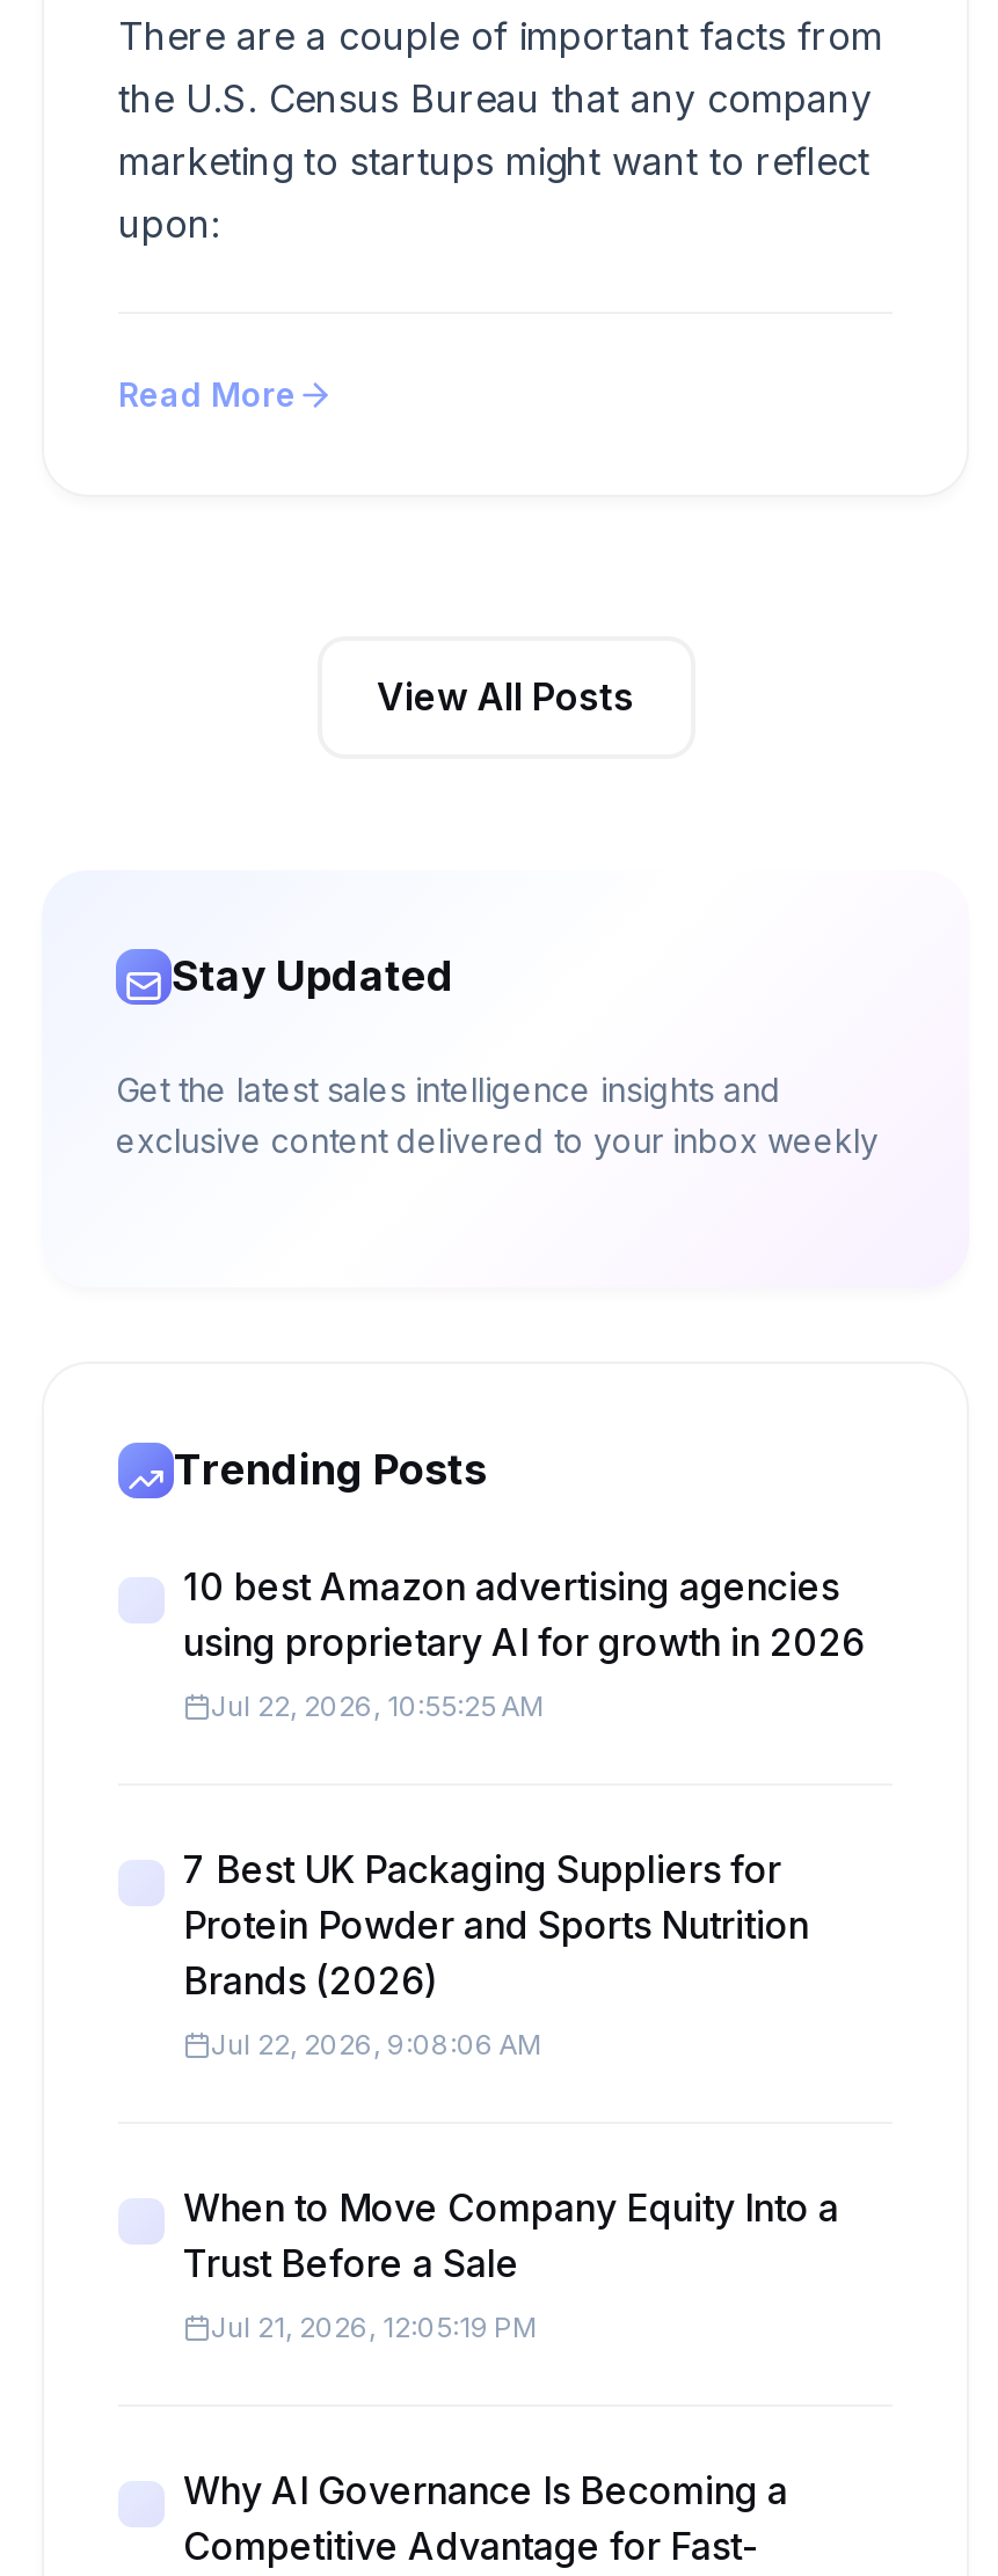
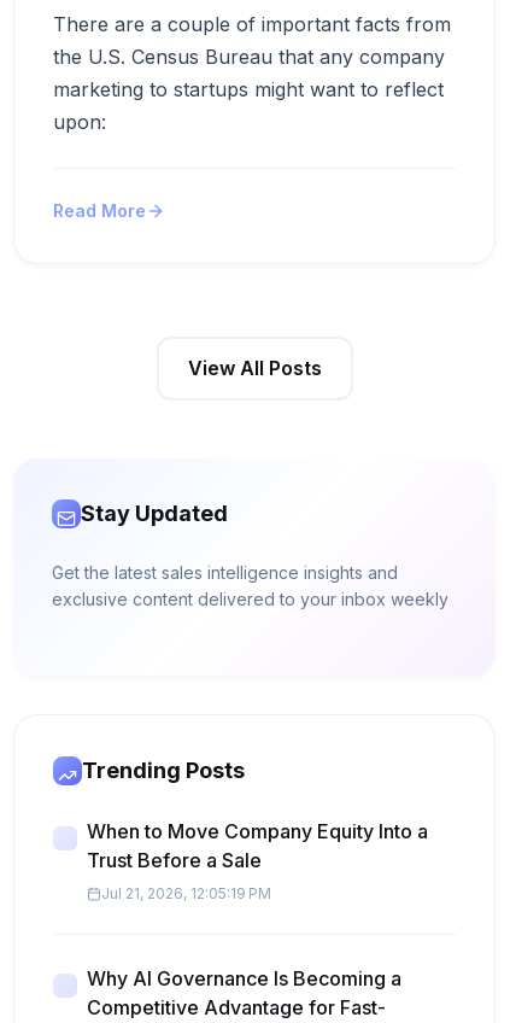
[183,1563,865,1723] 10 best Amazon advertising agencies | using proprietary AI for growth in 2026 | Jul 22, 2026, 10:55:25 AM -> none
[183,1846,809,2061] 7 Best UK Packaging Suppliers for | Protein Powder and Sports Nutrition | Brands (2026) | Jul 22, 2026, 9:08:06 AM -> none

